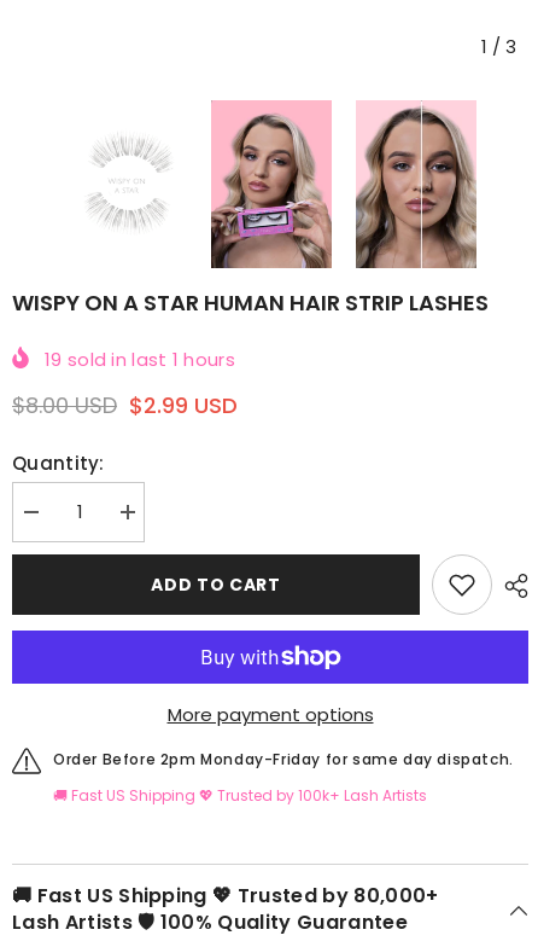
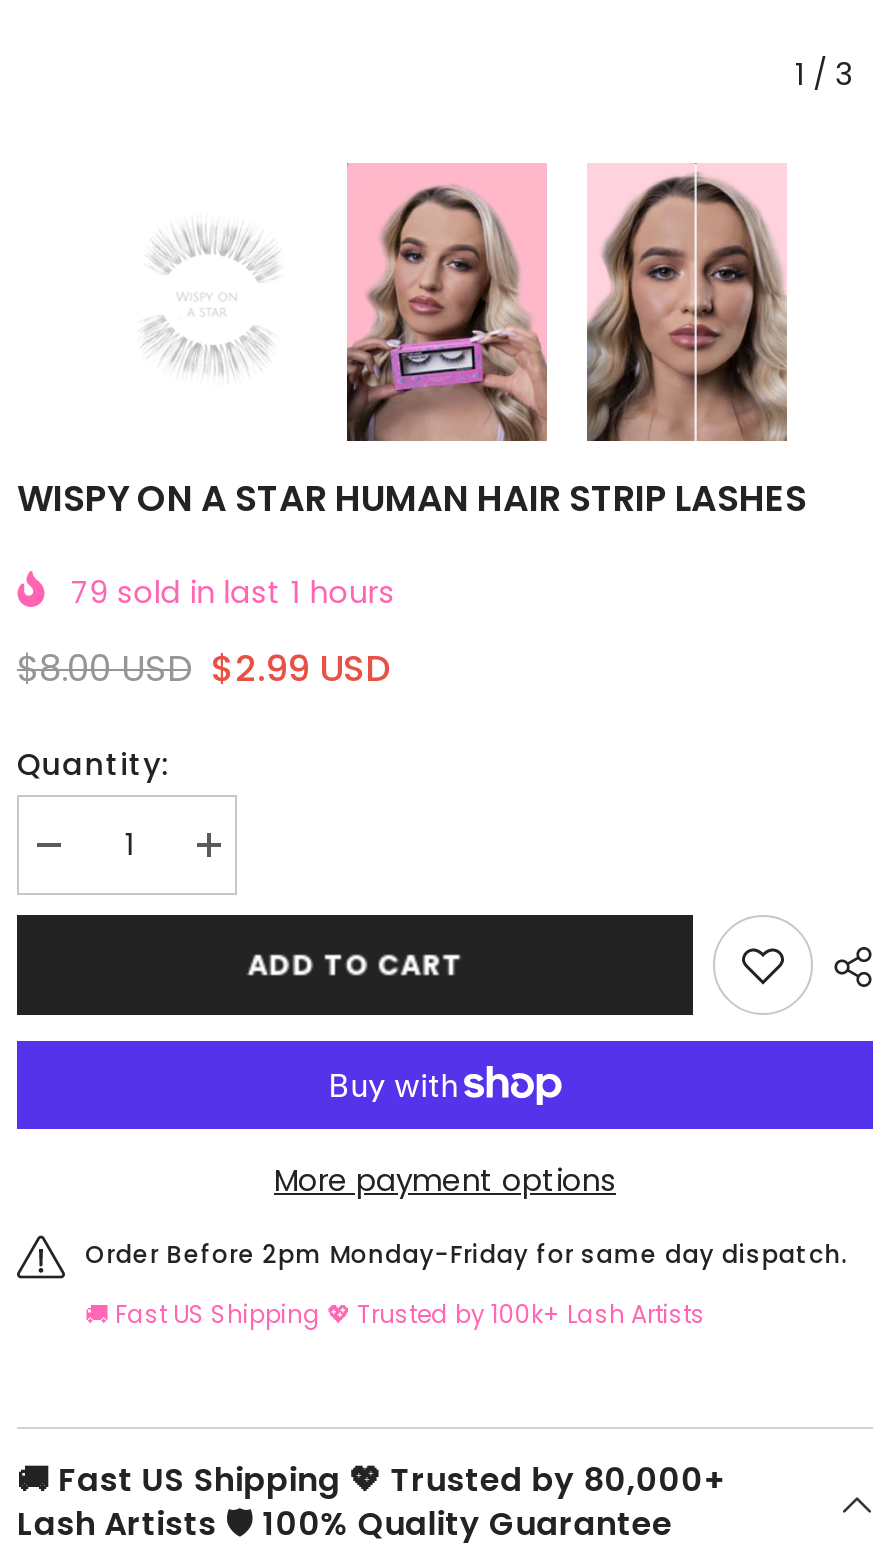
[45,347,235,372] 19 sold in last 1 hours -> [71,572,395,614] 79 sold in last 1 hours

